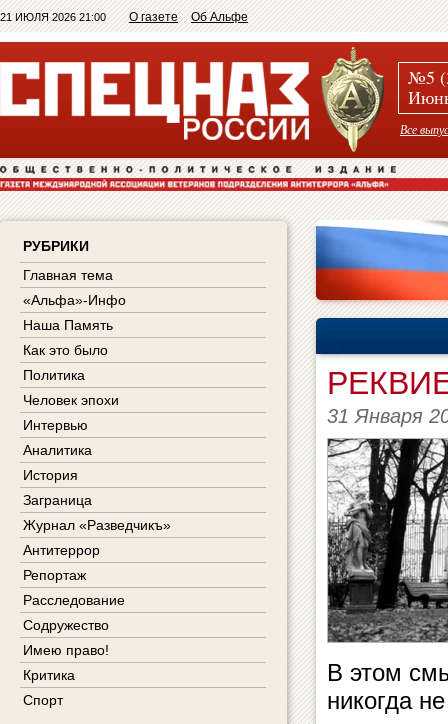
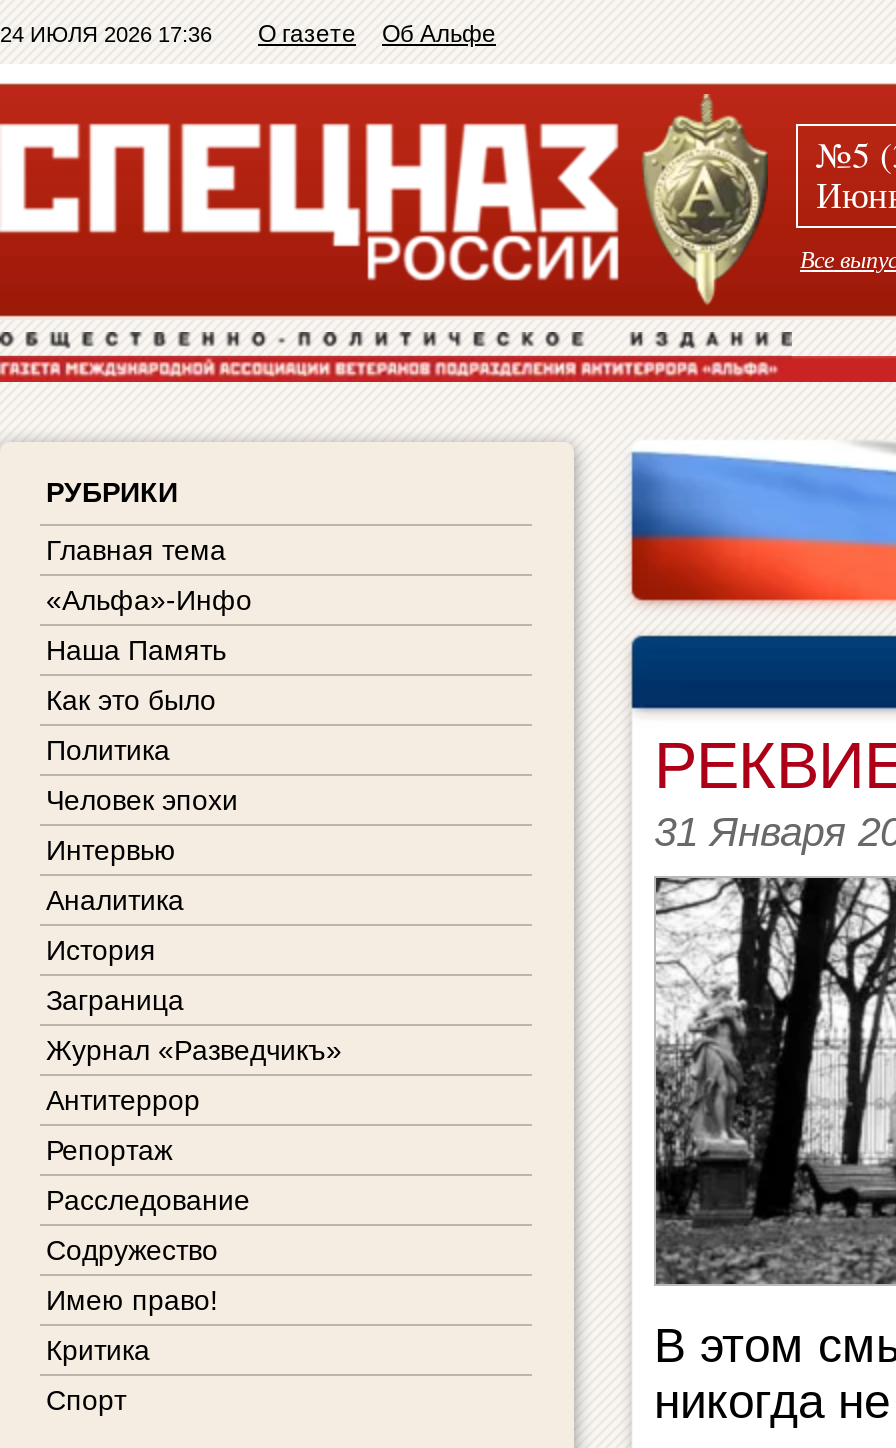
[0,10,248,24] 21 ИЮЛЯ 2026 21:00 О газете Об Альфе -> [0,20,496,48] 24 ИЮЛЯ 2026 17:36 О газете Об Альфе

